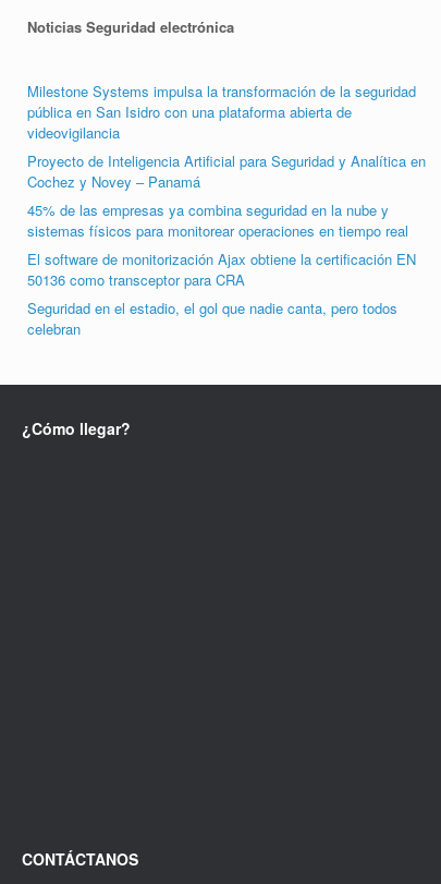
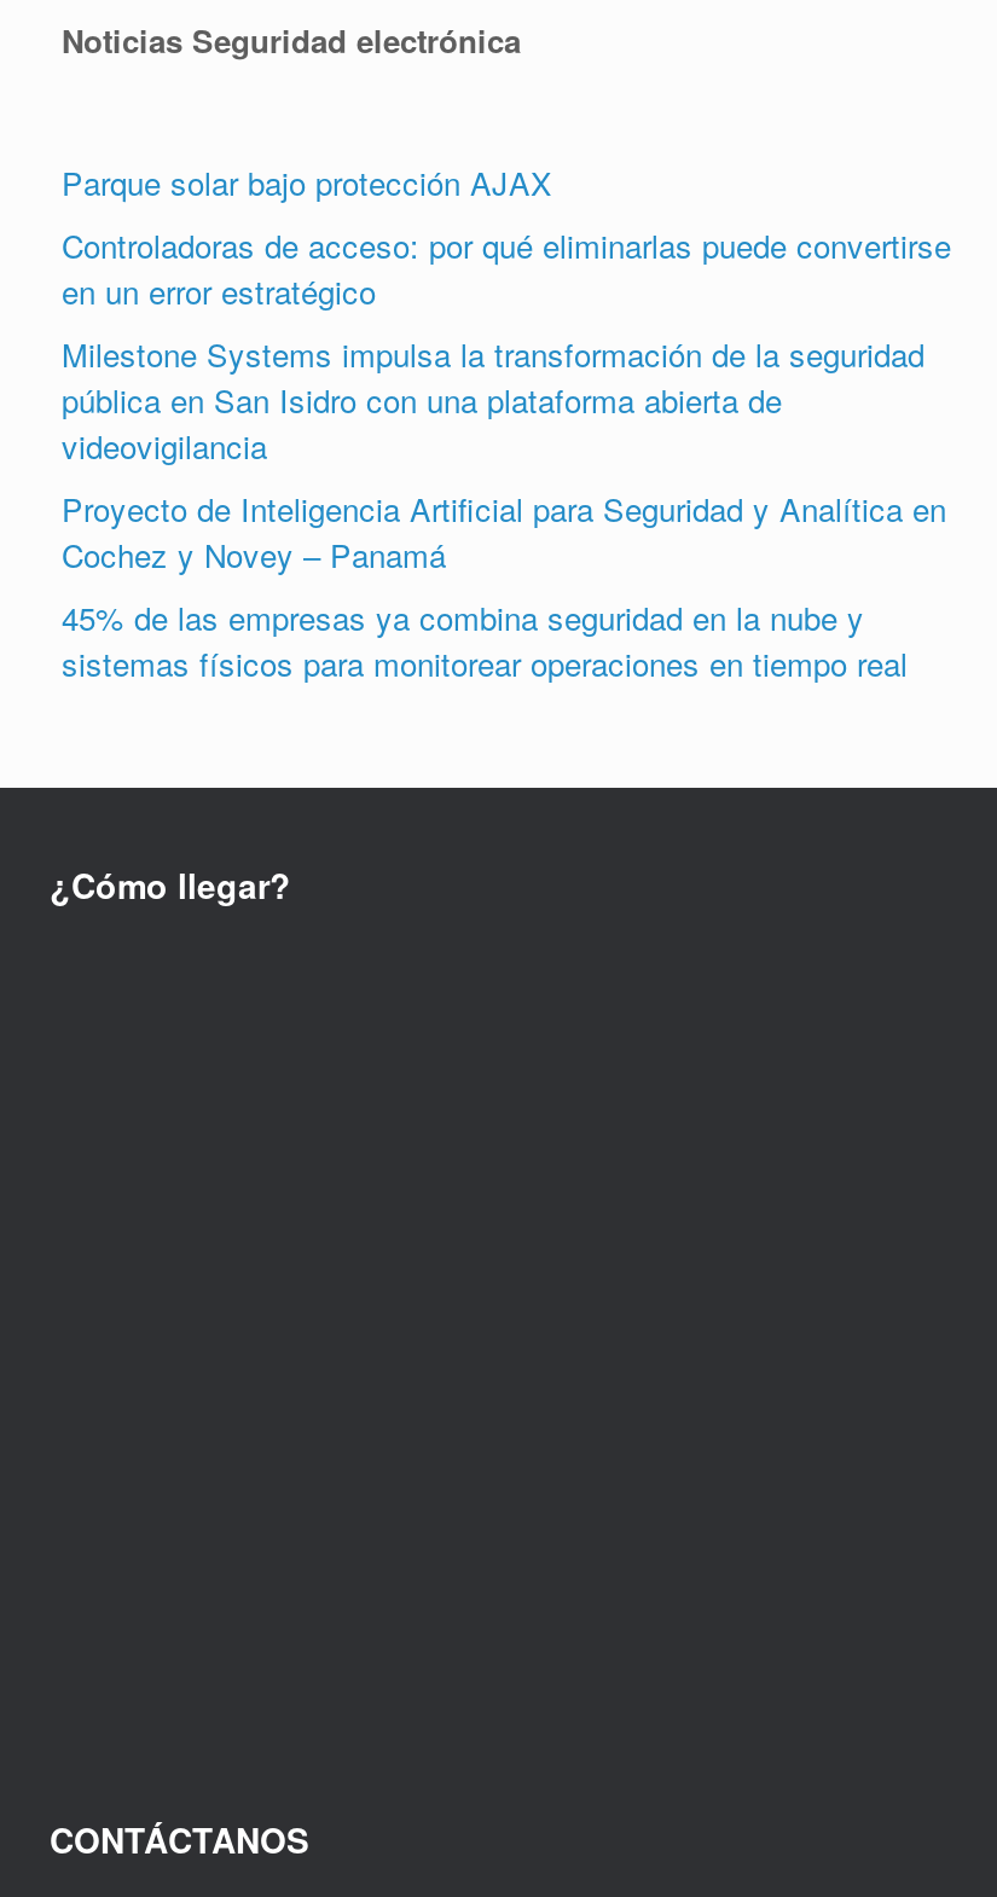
none -> [62,160,951,314] Parque solar bajo protección AJAX | Controladoras de acceso: por qué eliminarlas puede convertirse | en un error estratégico
moved [27,81,426,241] -> [62,331,946,687]: Milestone Systems impulsa la transformación de la seguridad | pública en San Isidro con una plataforma abierta de | videovigilancia | Proyecto de Inteligencia Artificial para Seguridad y Analítica en | Cochez y Novey – Panamá | 45% de las empresas ya combina seguridad en la nube y | sistemas físicos para monitorear operaciones en tiempo real
[27,249,416,339] El software de monitorización Ajax obtiene la certificación EN | 50136 como transceptor para CRA | Seguridad en el estadio, el gol que nadie canta, pero todos | celebran -> none

